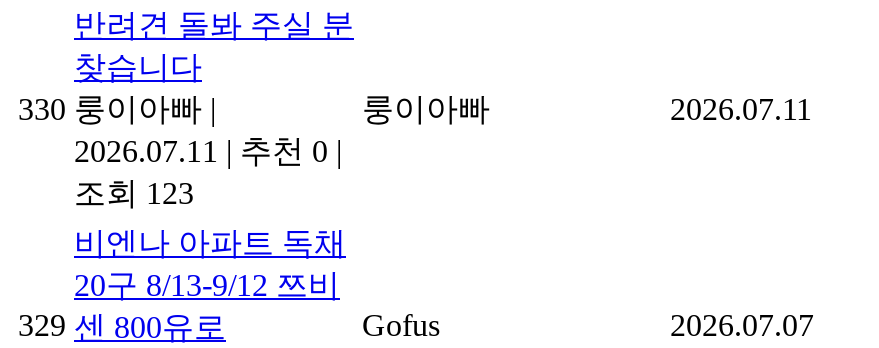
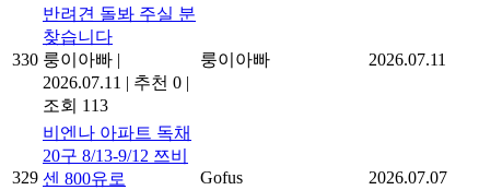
[74,177,194,211] 조회 123 -> [43,97,108,115] 조회 113

